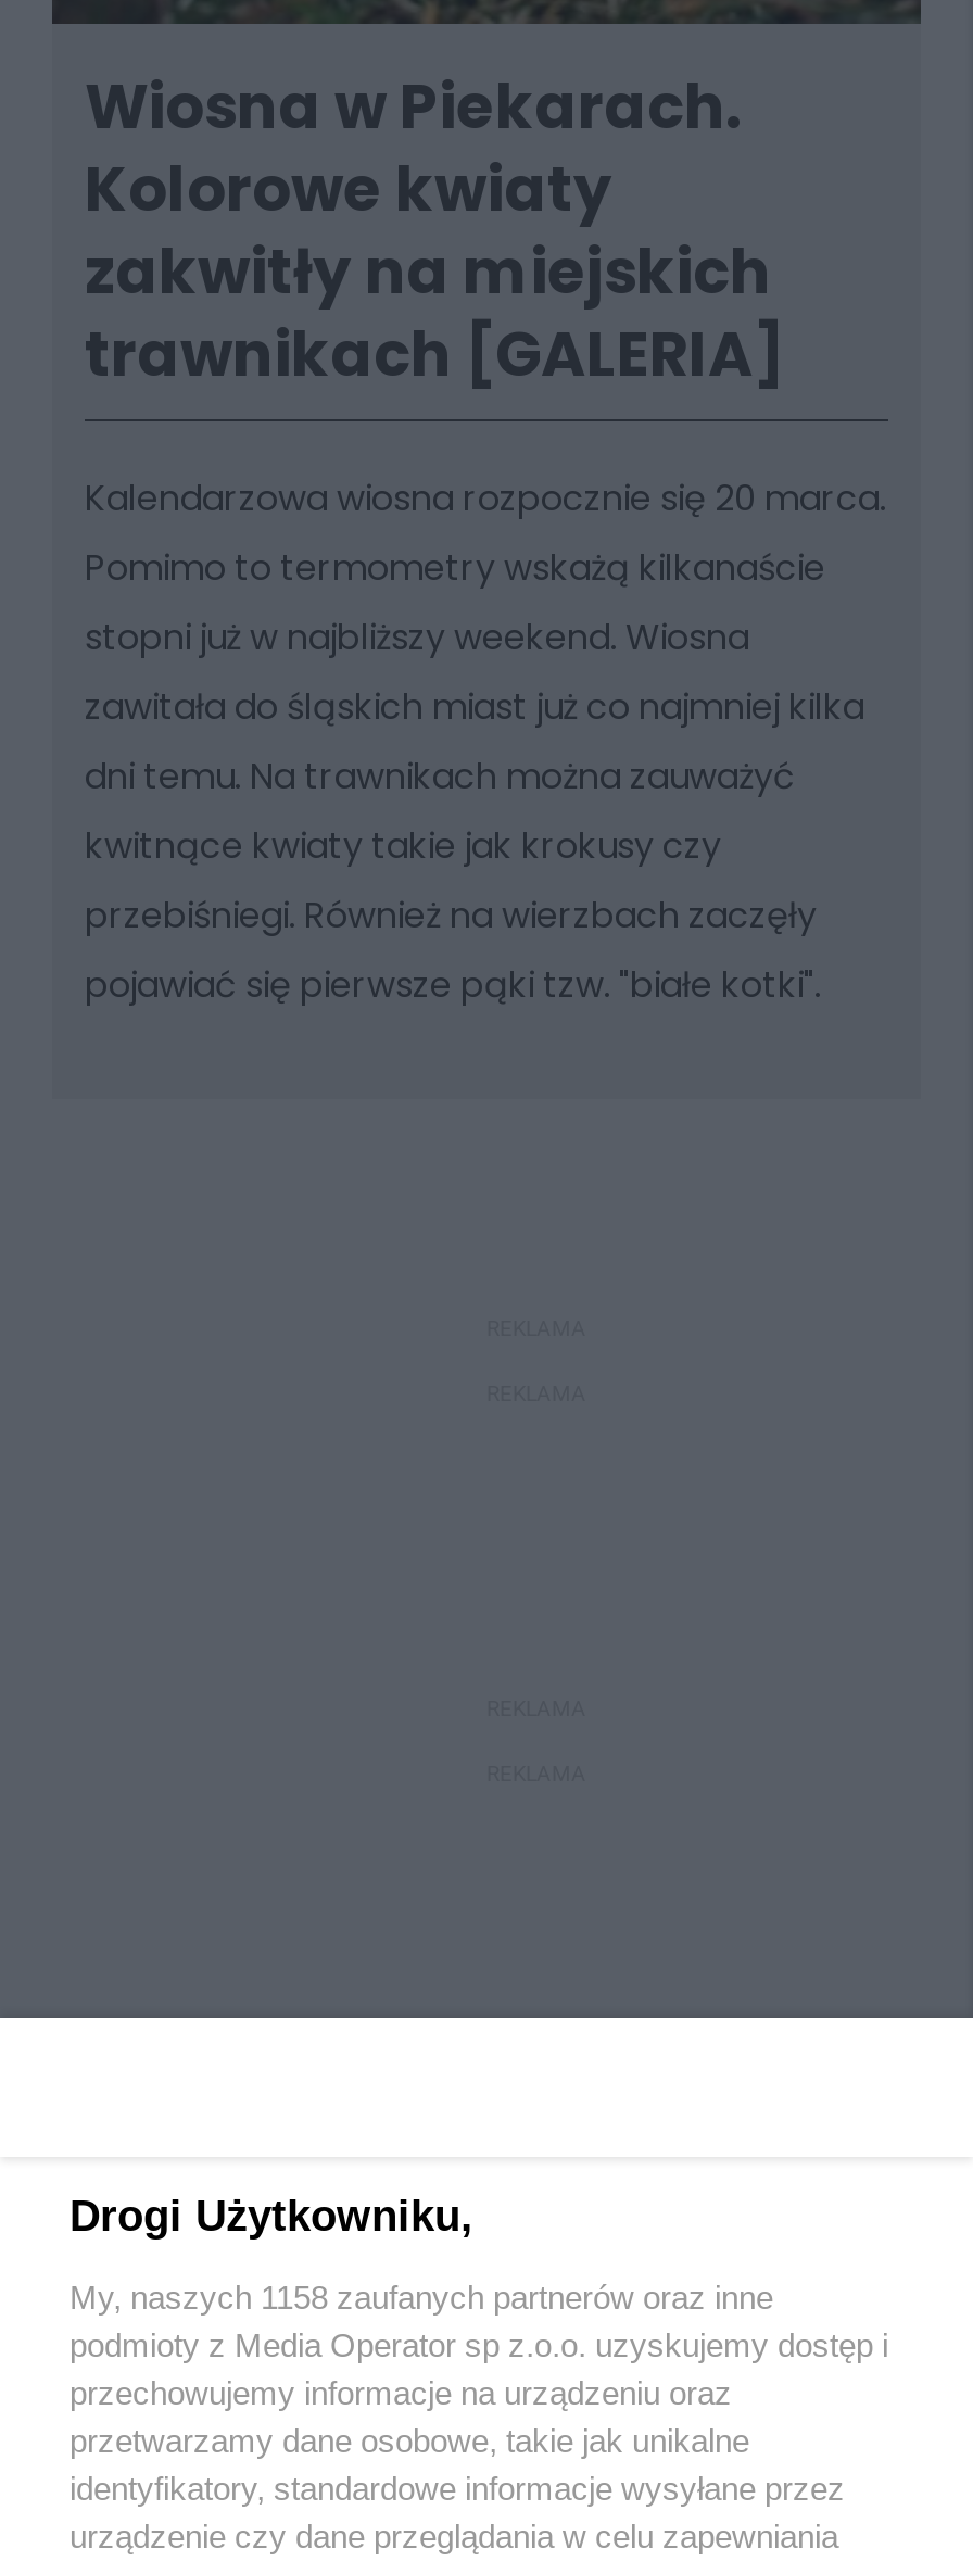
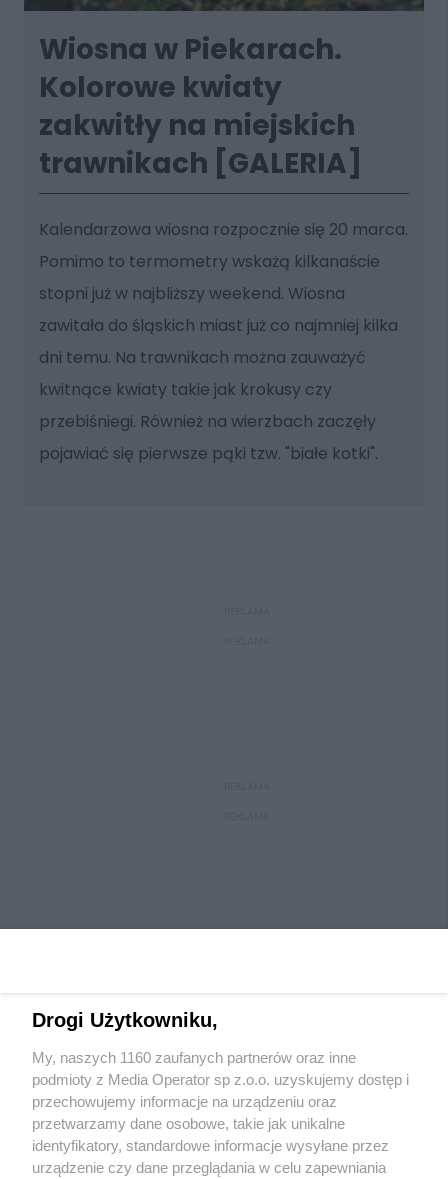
[69,2279,773,2316] My, naszych 1158 zaufanych partnerów oraz inne -> [32,1049,356,1066] My, naszych 1160 zaufanych partnerów oraz inne

